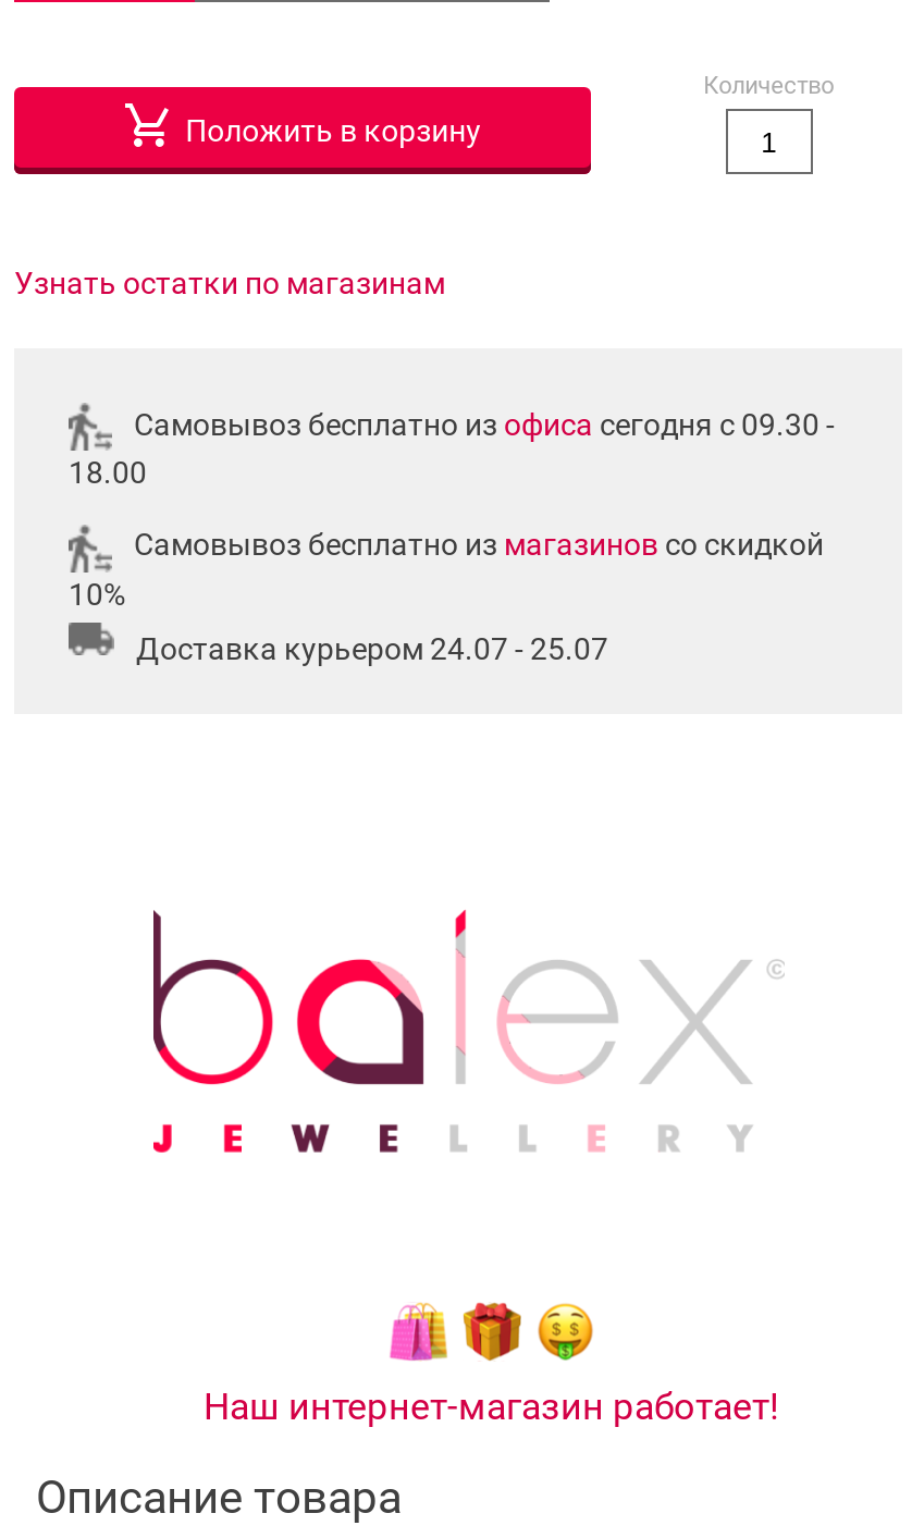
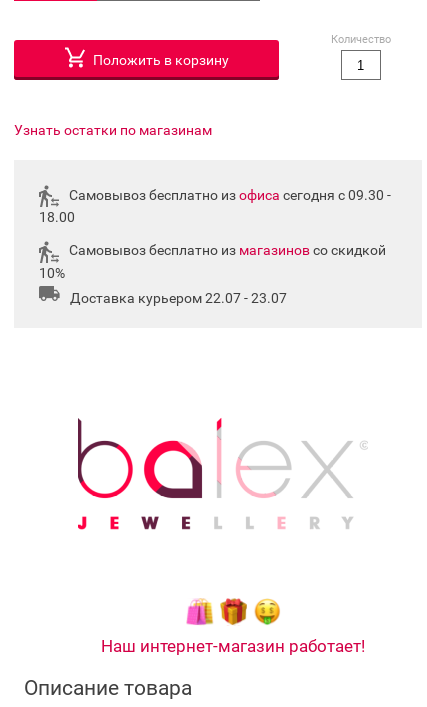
[136,630,608,665] Доставка курьером 24.07 - 25.07 -> [70,290,287,306] Доставка курьером 22.07 - 23.07

